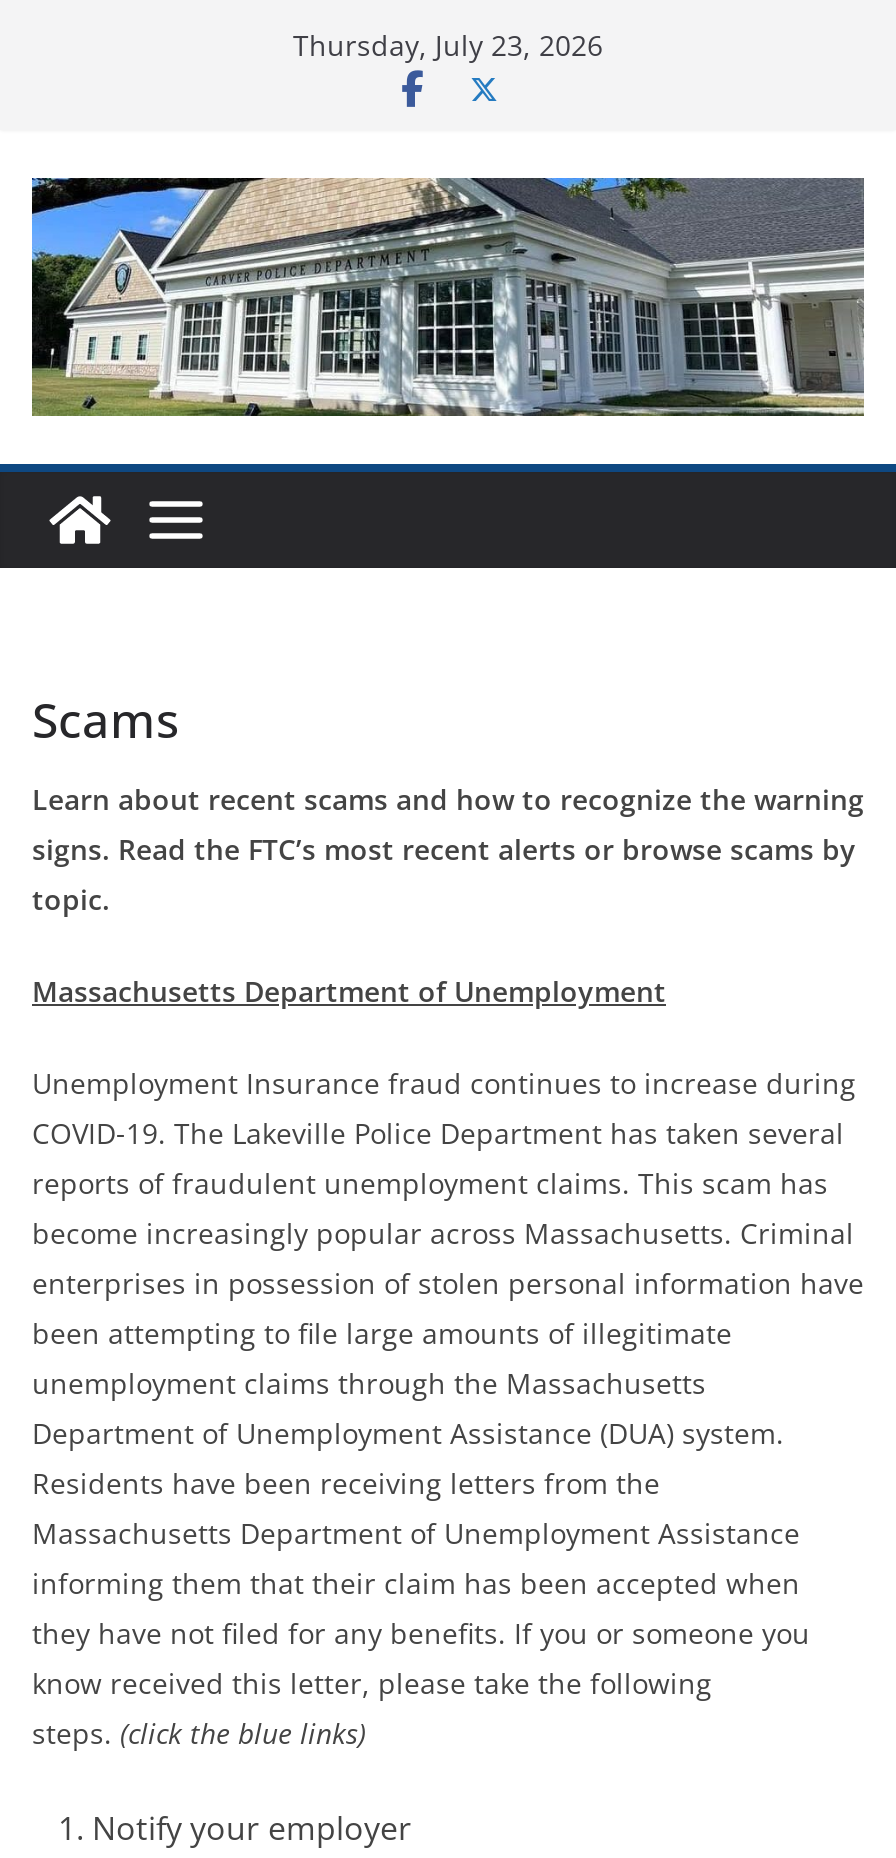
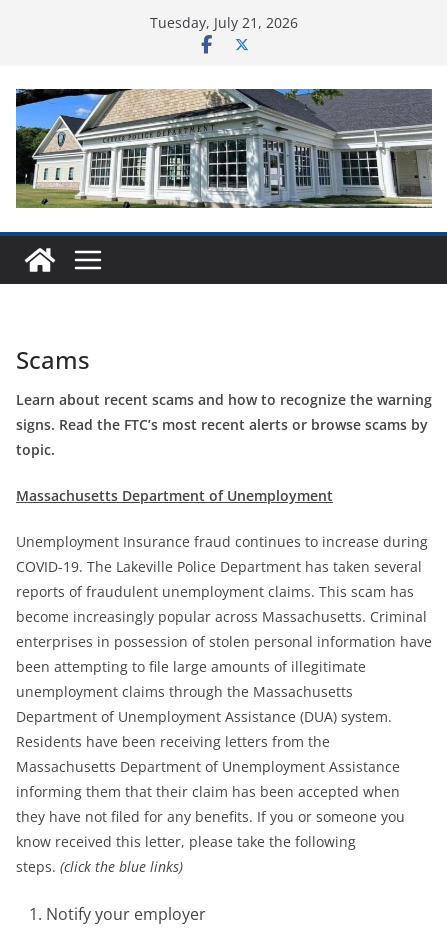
[293,26,603,64] Thursday, July 23, 2026 -> [150,13,298,32] Tuesday, July 21, 2026

